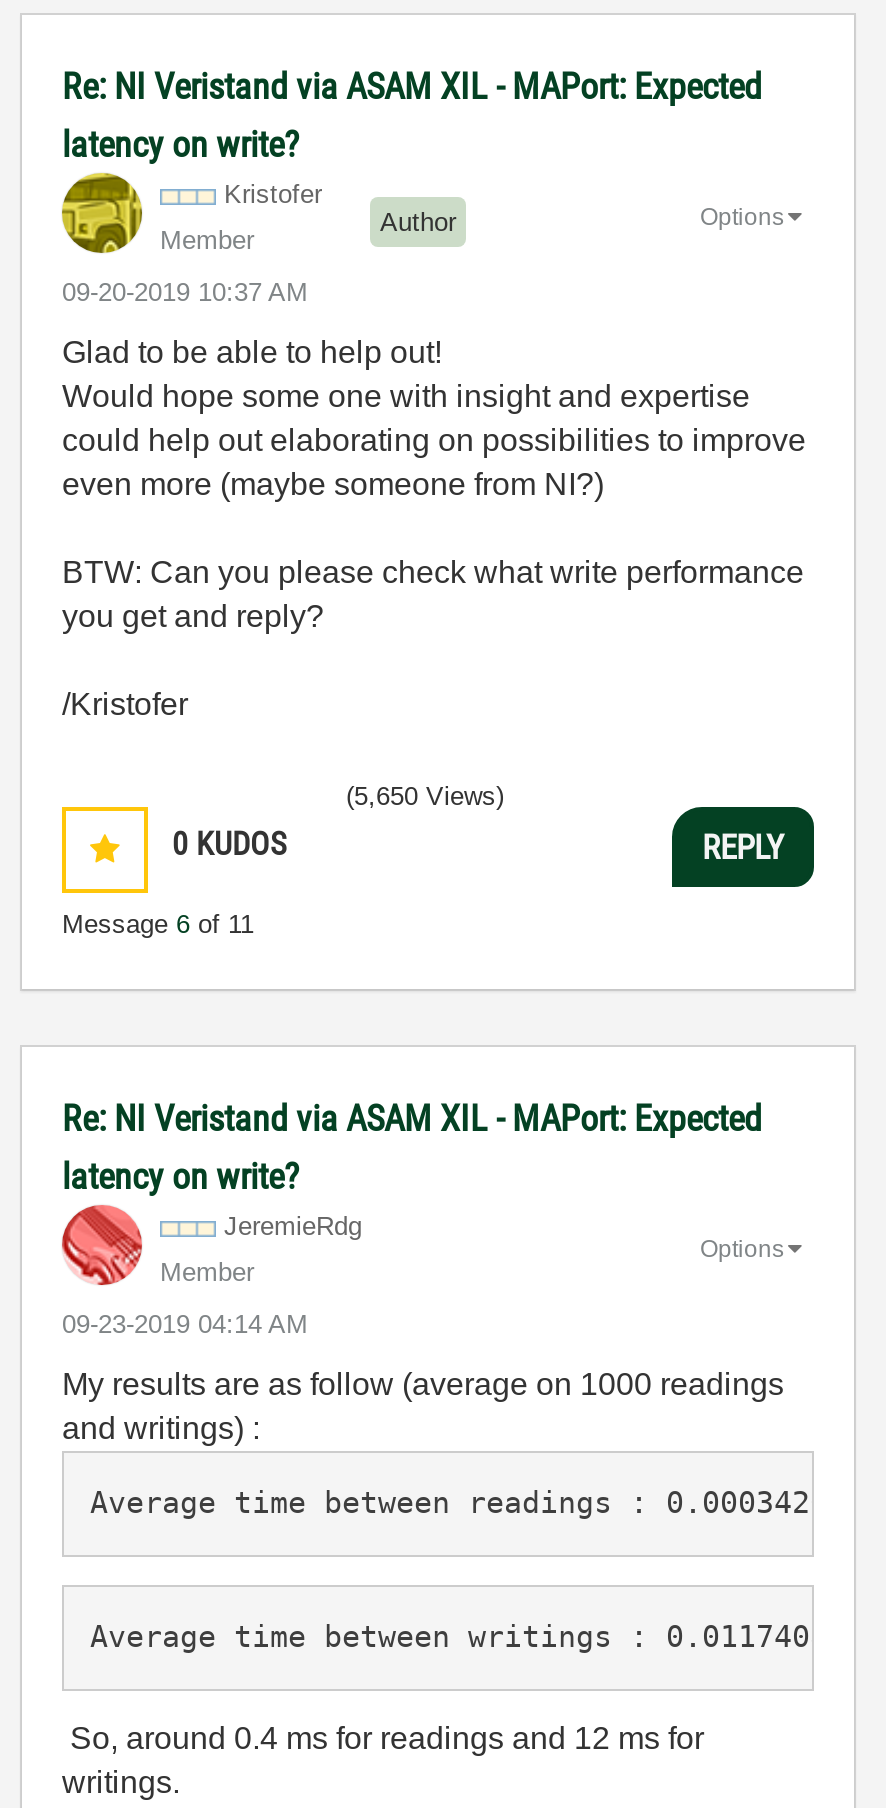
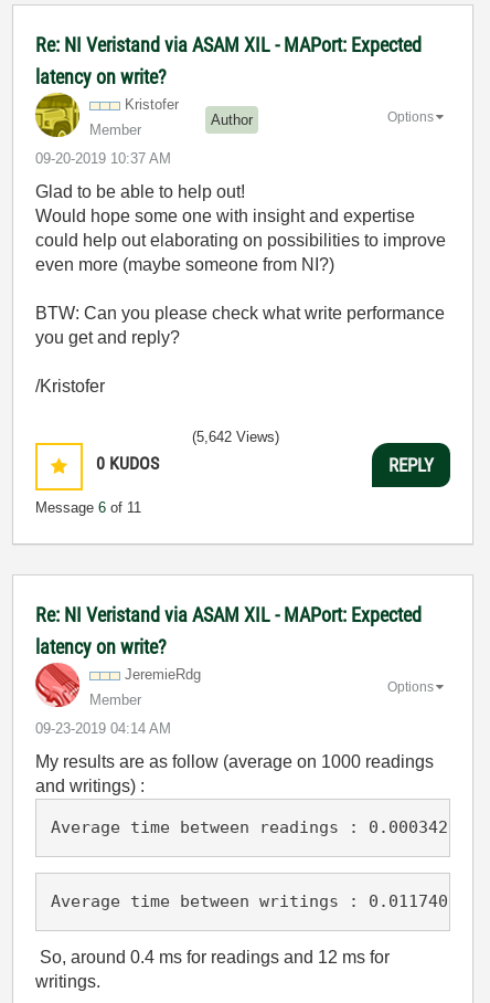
[346,781,504,811] (5,650 Views) -> [192,429,279,445] (5,642 Views)

